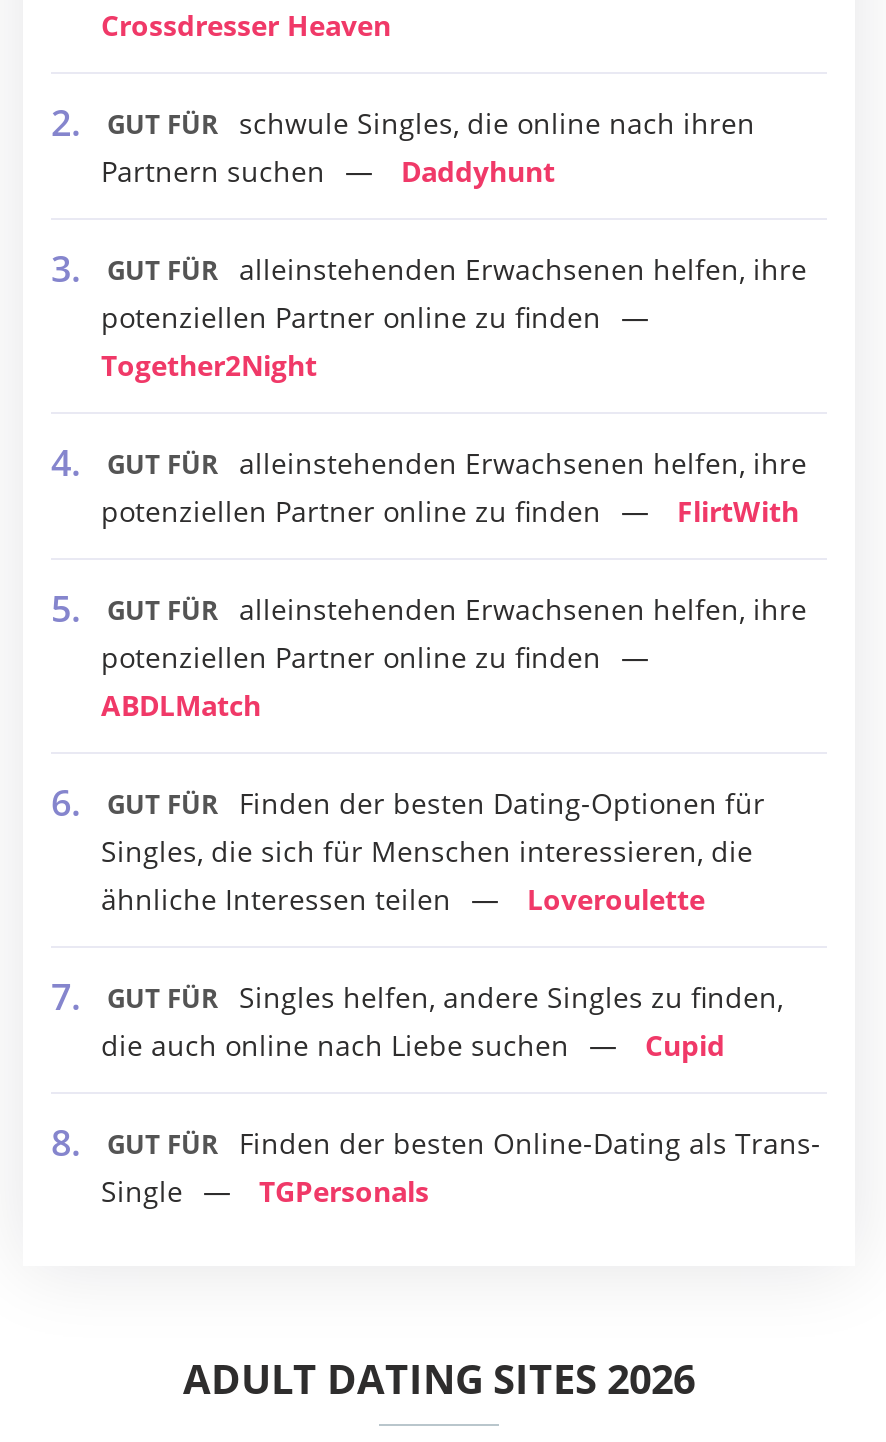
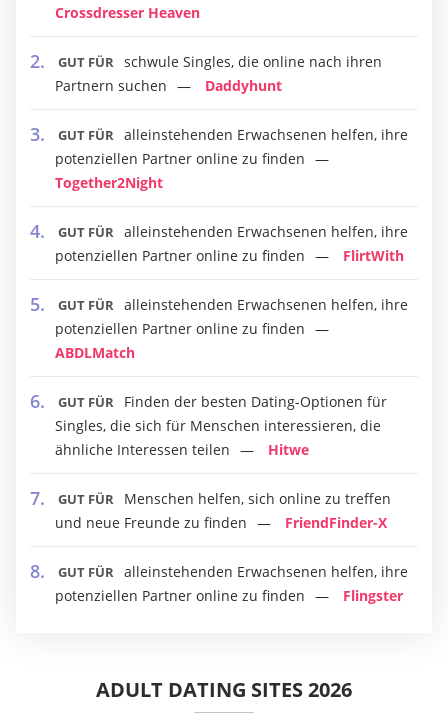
[527,880,705,918] Loveroulette -> [268,440,309,459] Hitwe
[101,978,783,1064] GUT FÜR Singles helfen, andere Singles zu finden, | die auch online nach Liebe suchen | Cupid -> [55,489,391,532] GUT FÜR Menschen helfen, sich online zu treffen | und neue Freunde zu finden | FriendFinder-X
[101,1124,821,1210] GUT FÜR Finden der besten Online-Dating als Trans- | Single | TGPersonals -> [55,562,408,605] GUT FÜR alleinstehenden Erwachsenen helfen, ihre | potenziellen Partner online zu finden | Flingster

